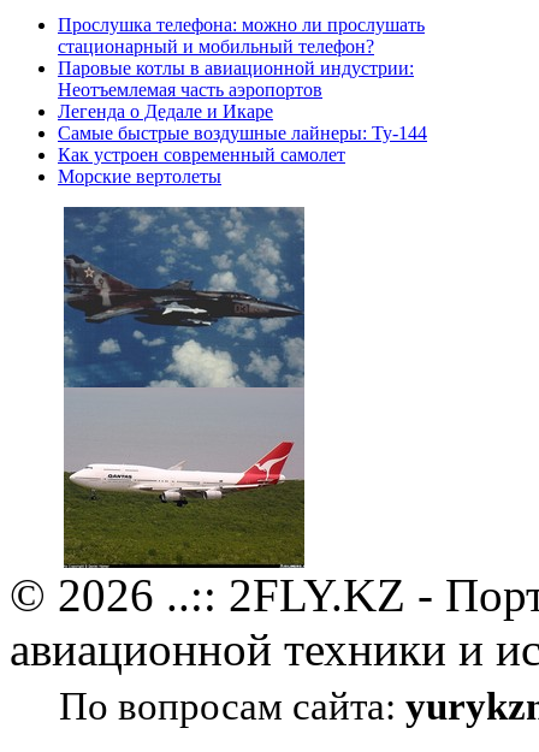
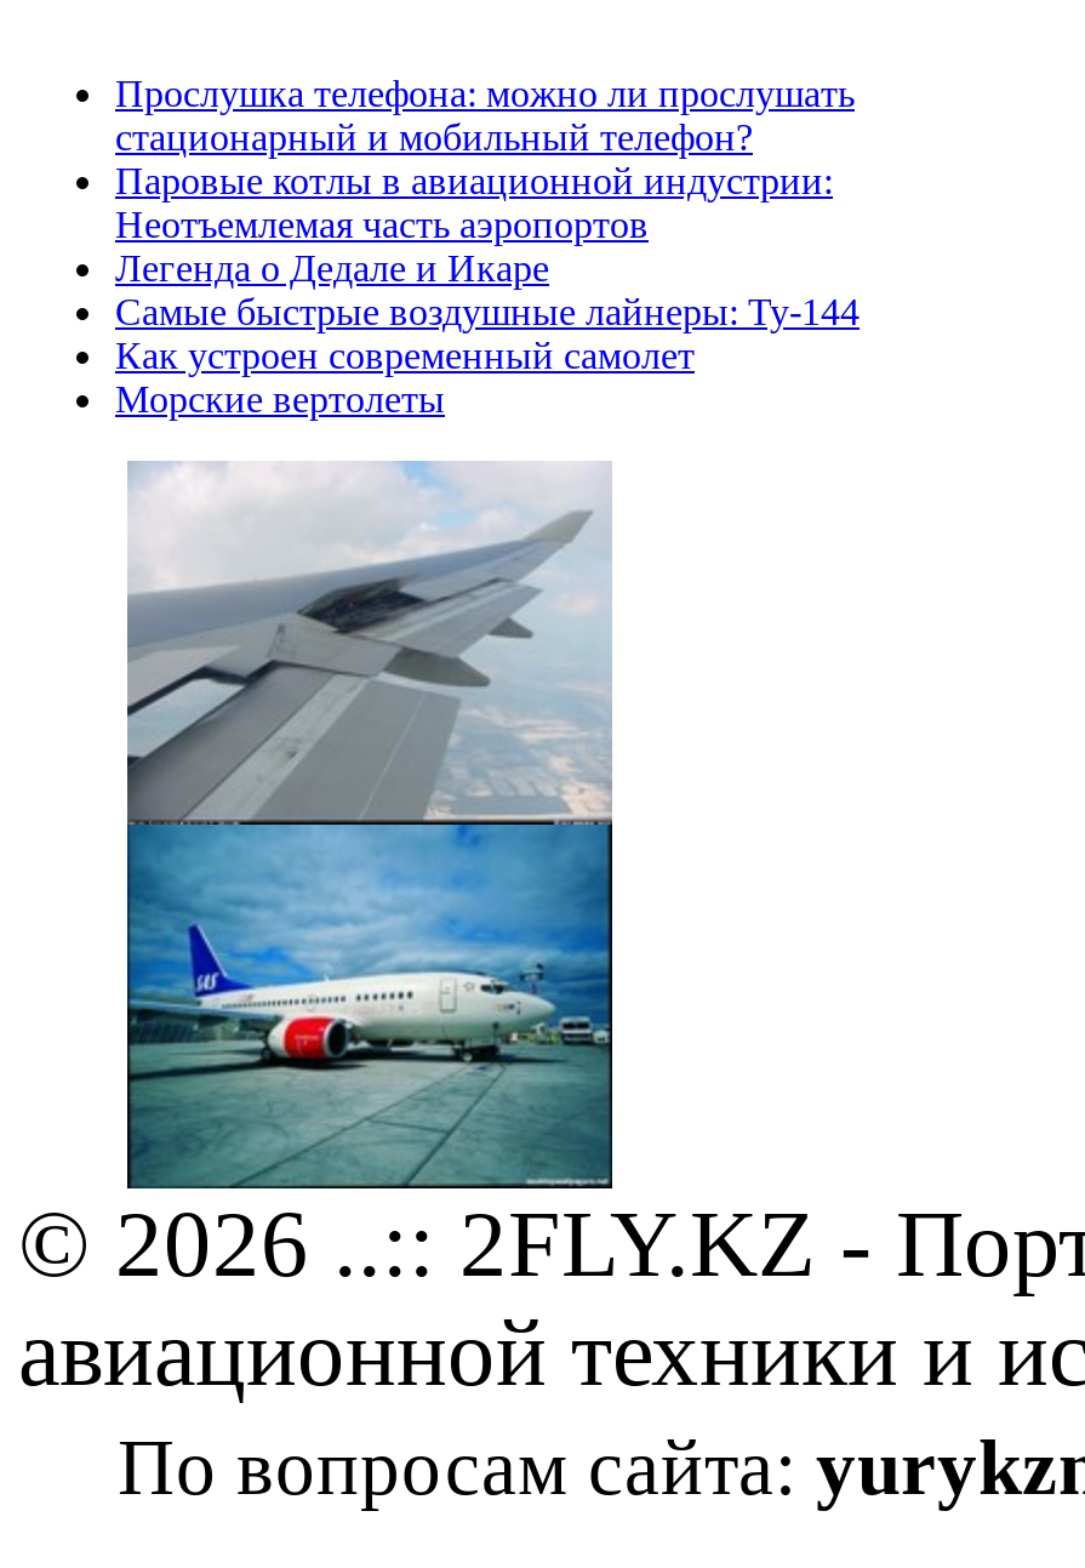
[63,206,306,567] [image] -> [127,461,612,1186] [image]

